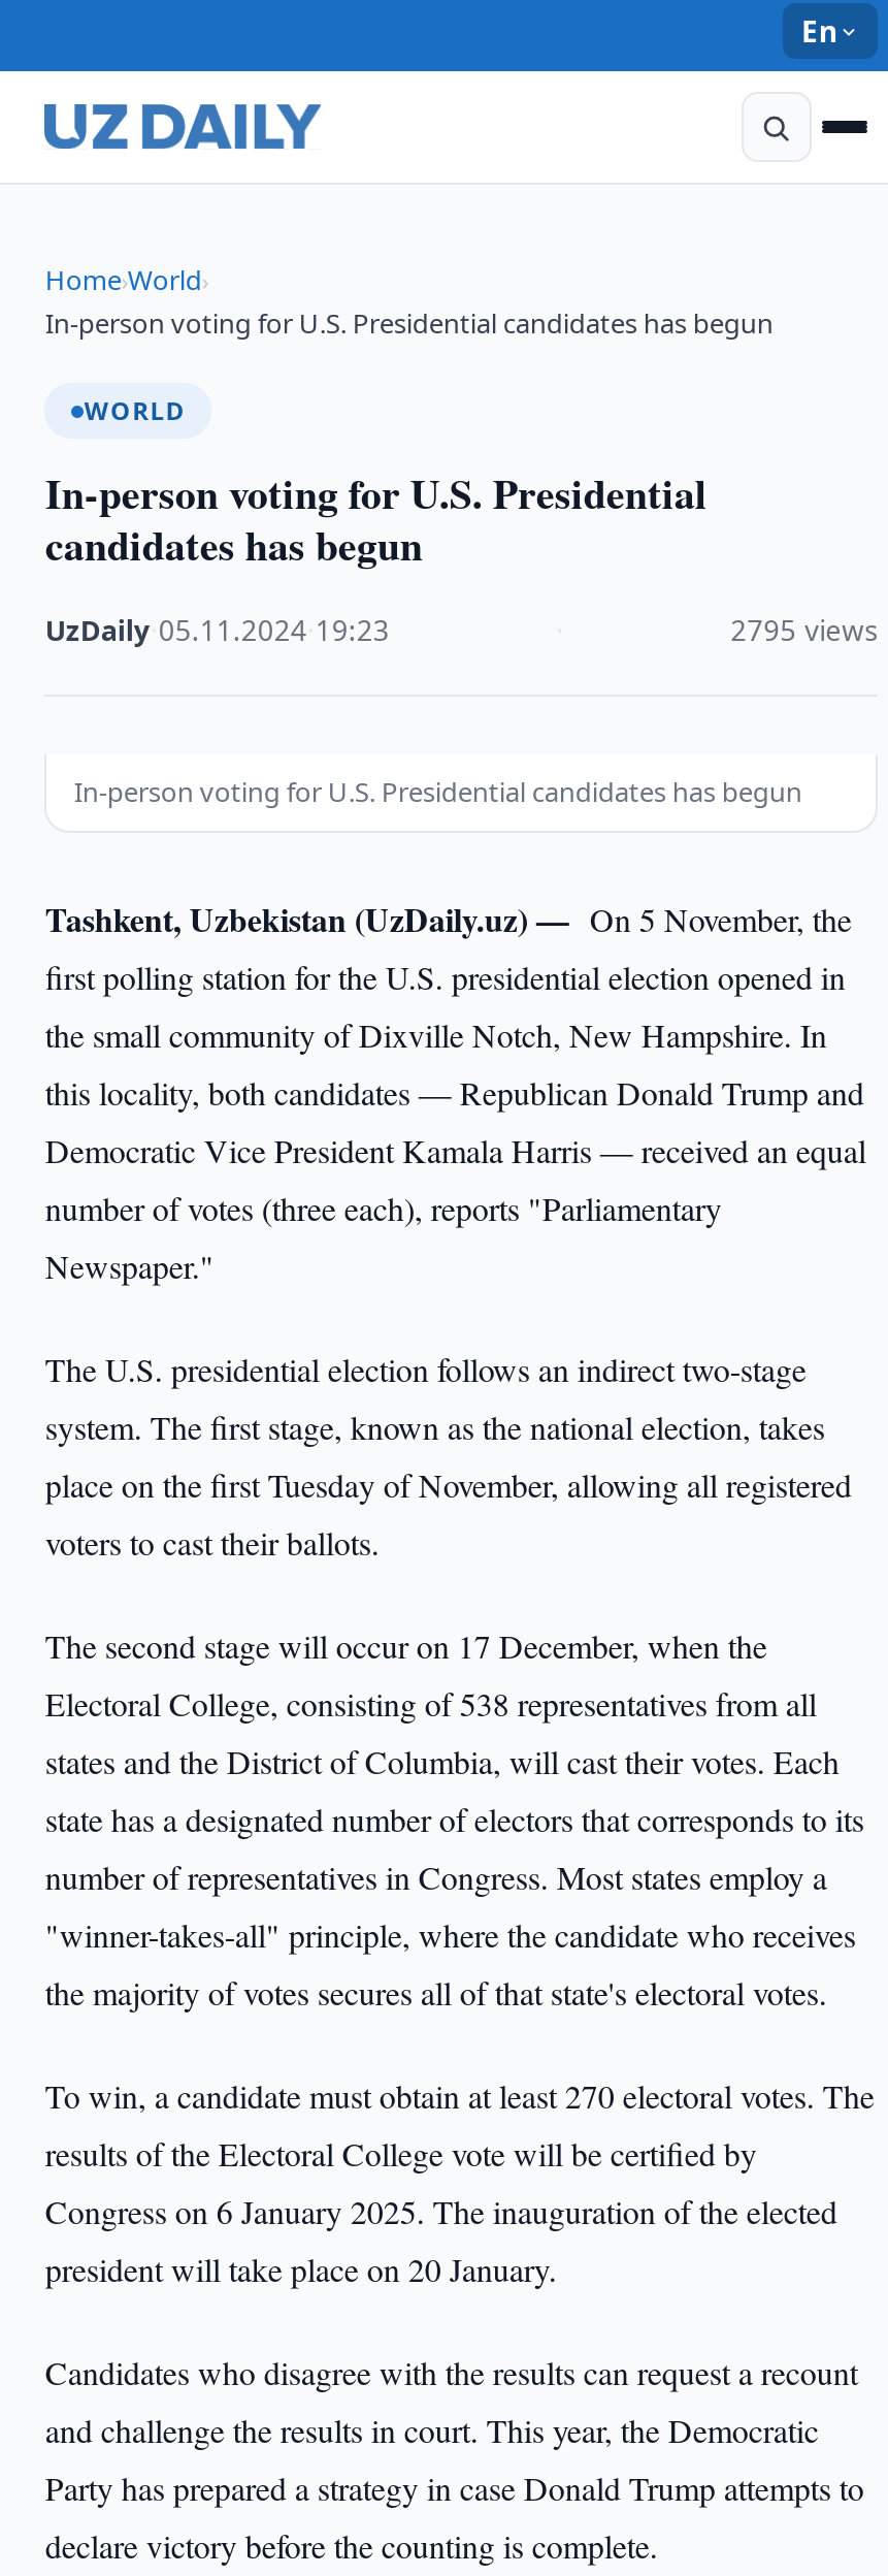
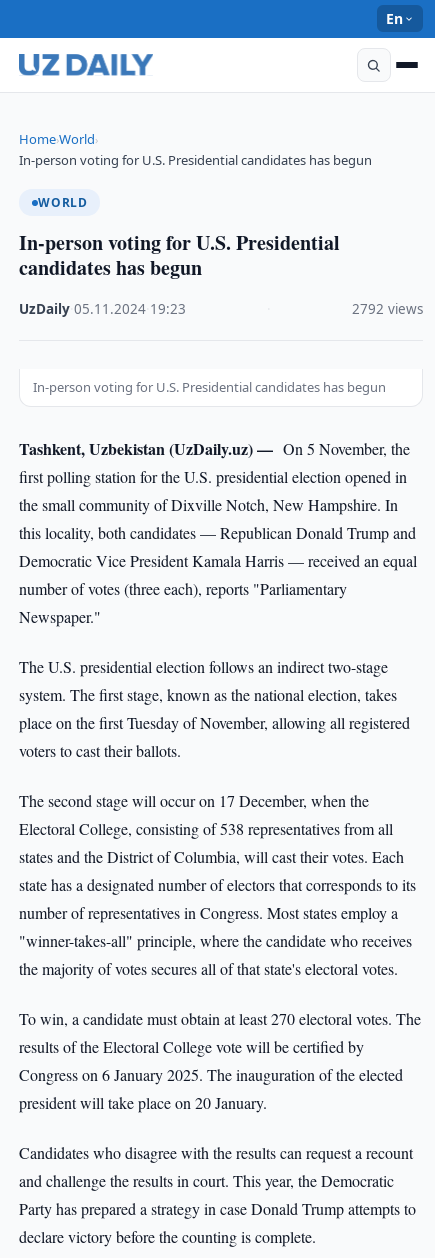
[730,612,877,649] 2795 views -> [352,300,423,318] 2792 views

